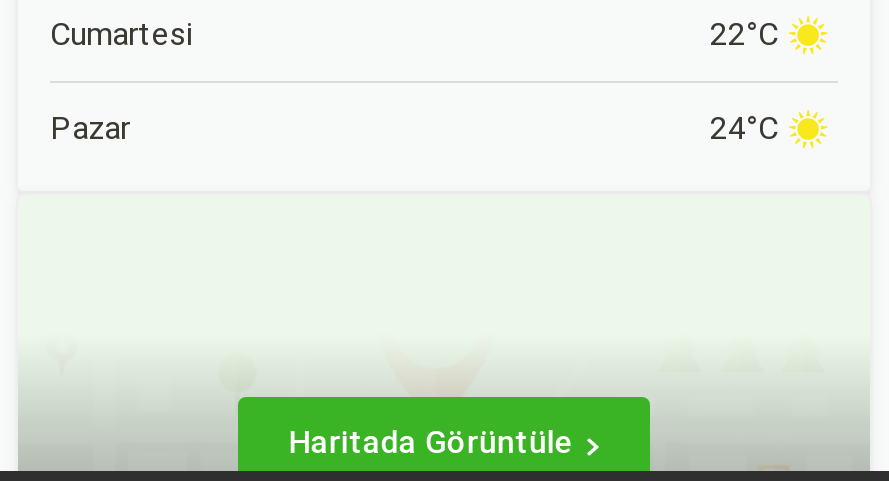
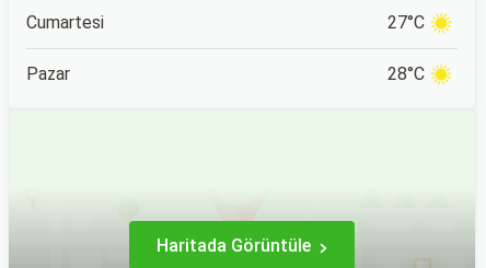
[710,15,778,53] 22°C -> [387,12,425,33] 27°C
[710,109,778,147] 24°C -> [387,63,425,84] 28°C

